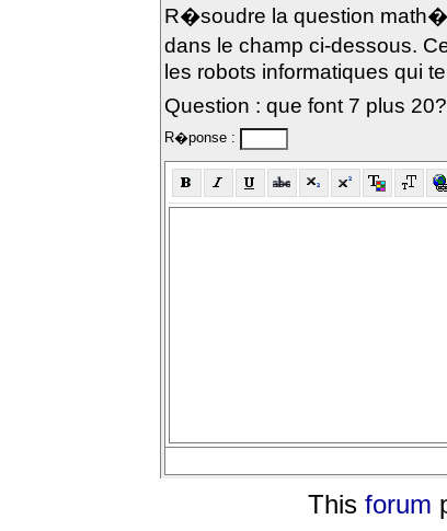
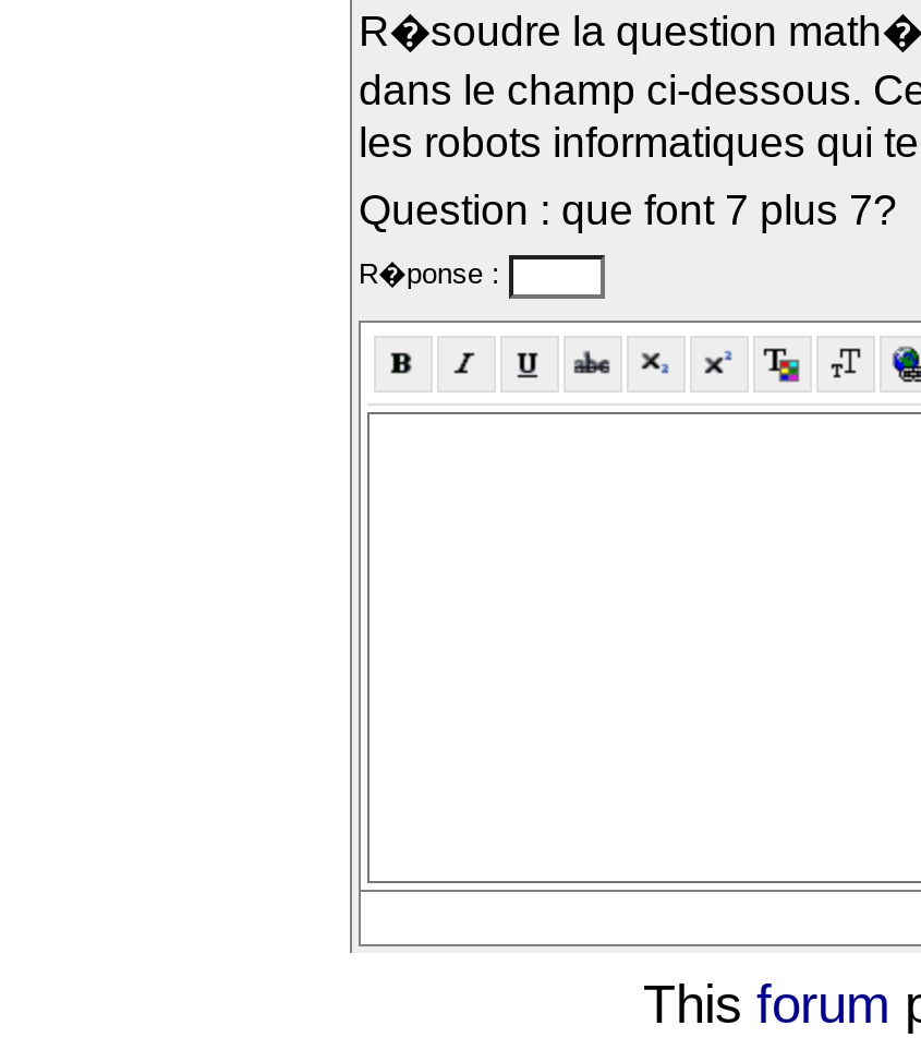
[164,93,447,117] Question : que font 7 plus 20? -> [359,185,897,233] Question : que font 7 plus 7?

